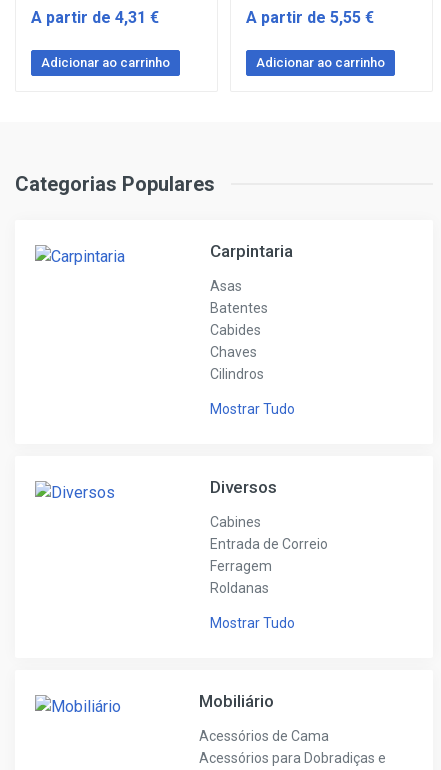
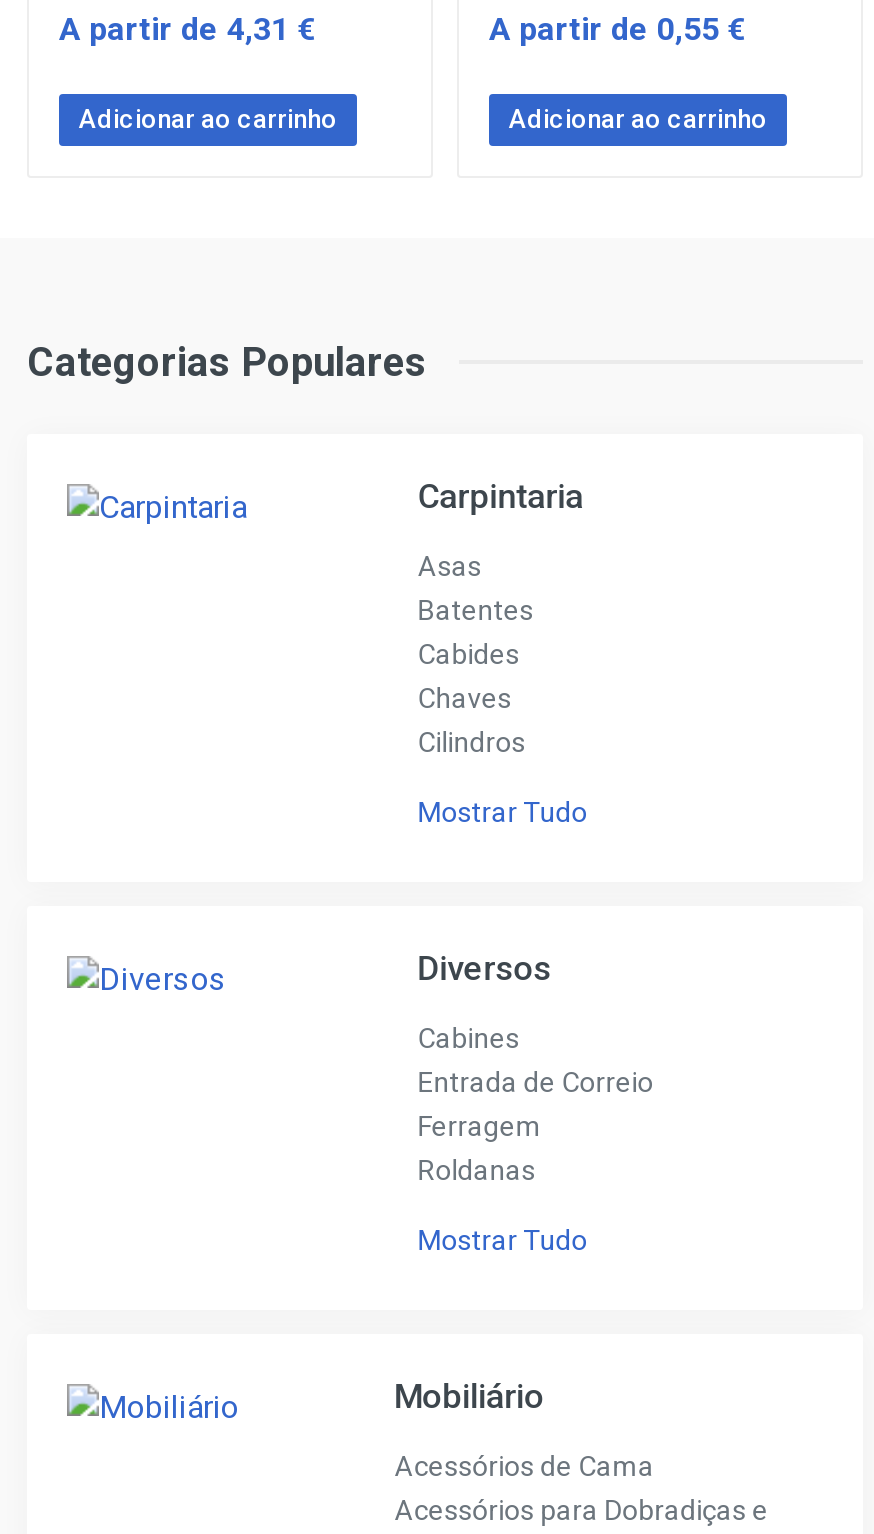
[246,8,374,27] A partir de 5,55 € -> [489,10,745,48] A partir de 0,55 €

